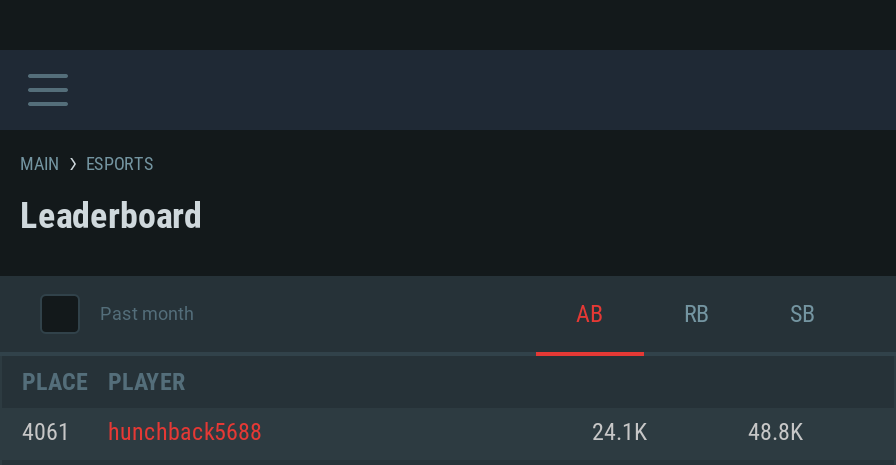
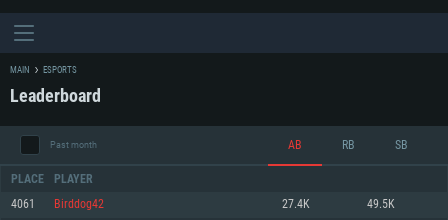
[108,422,804,444] hunchback5688 | 24.1K | 48.8K -> [54,199,395,210] Birddog42 | 27.4K | 49.5K

